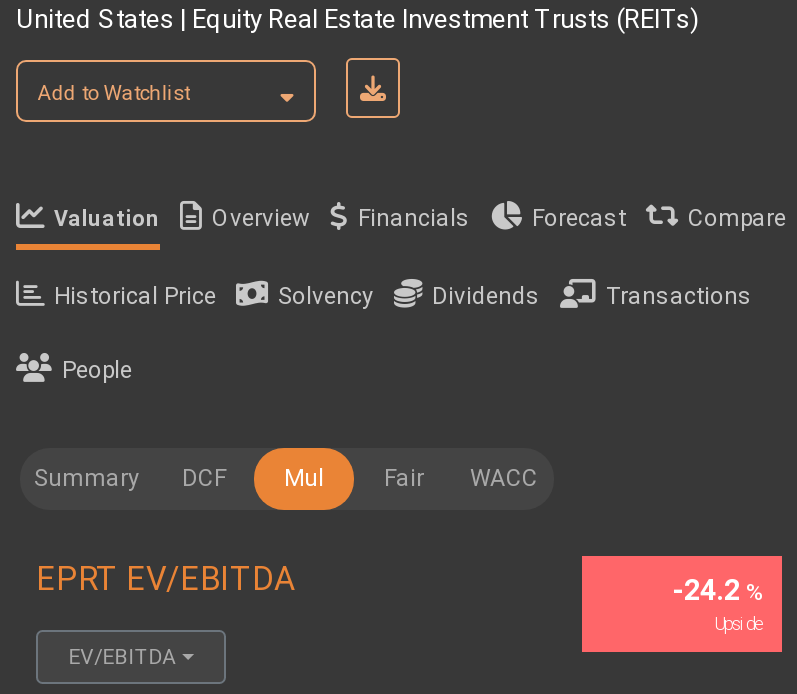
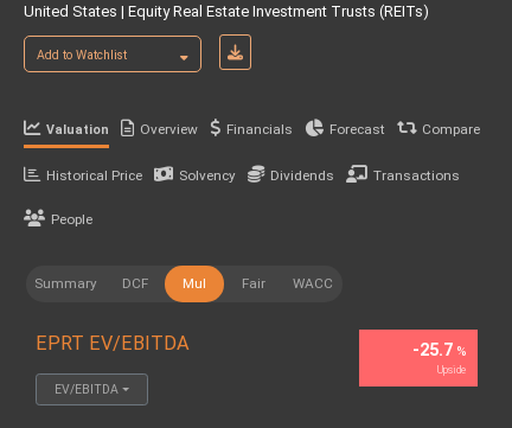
[672,574,762,606] -24.2% -> [412,340,466,359] -25.7%

